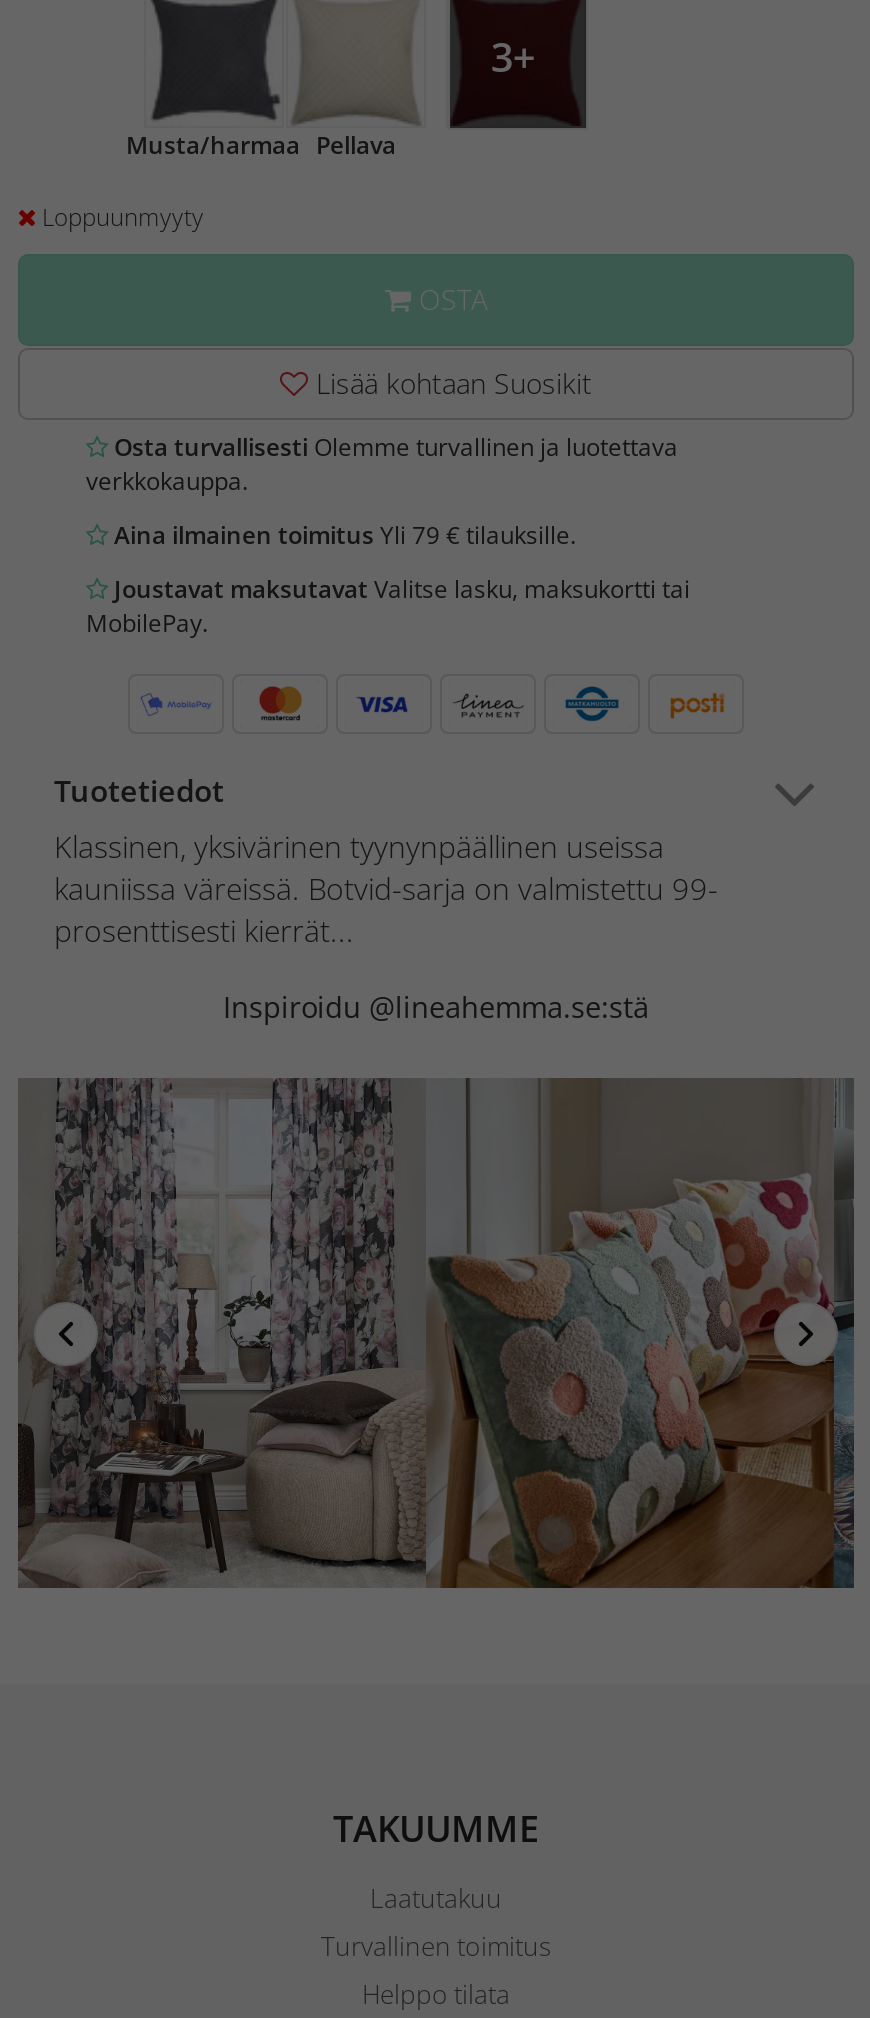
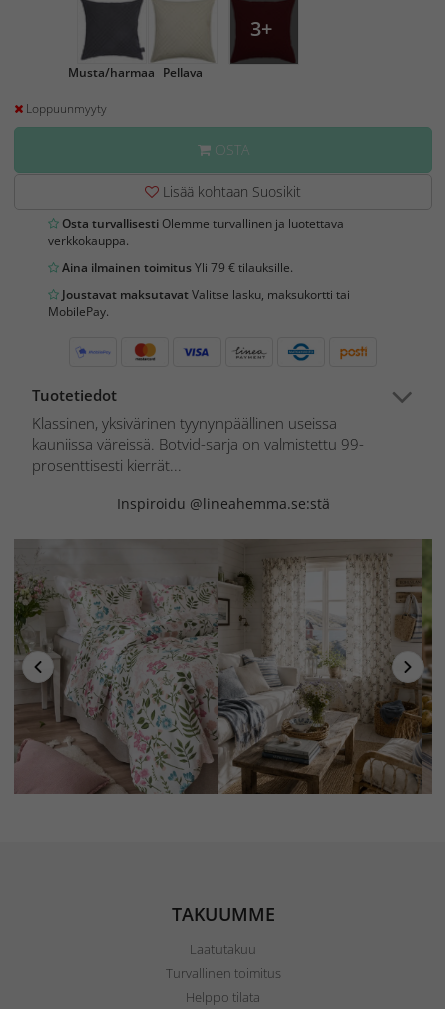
[16,1078,856,1590] [image] -> [13,539,433,795] [image]

